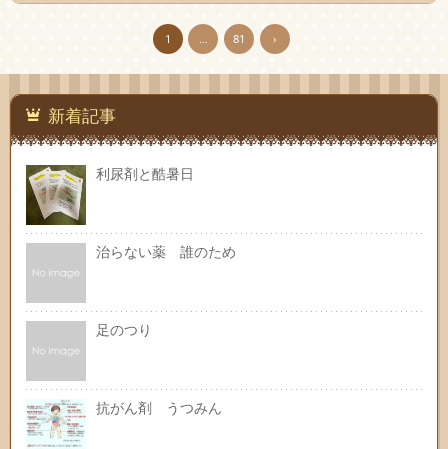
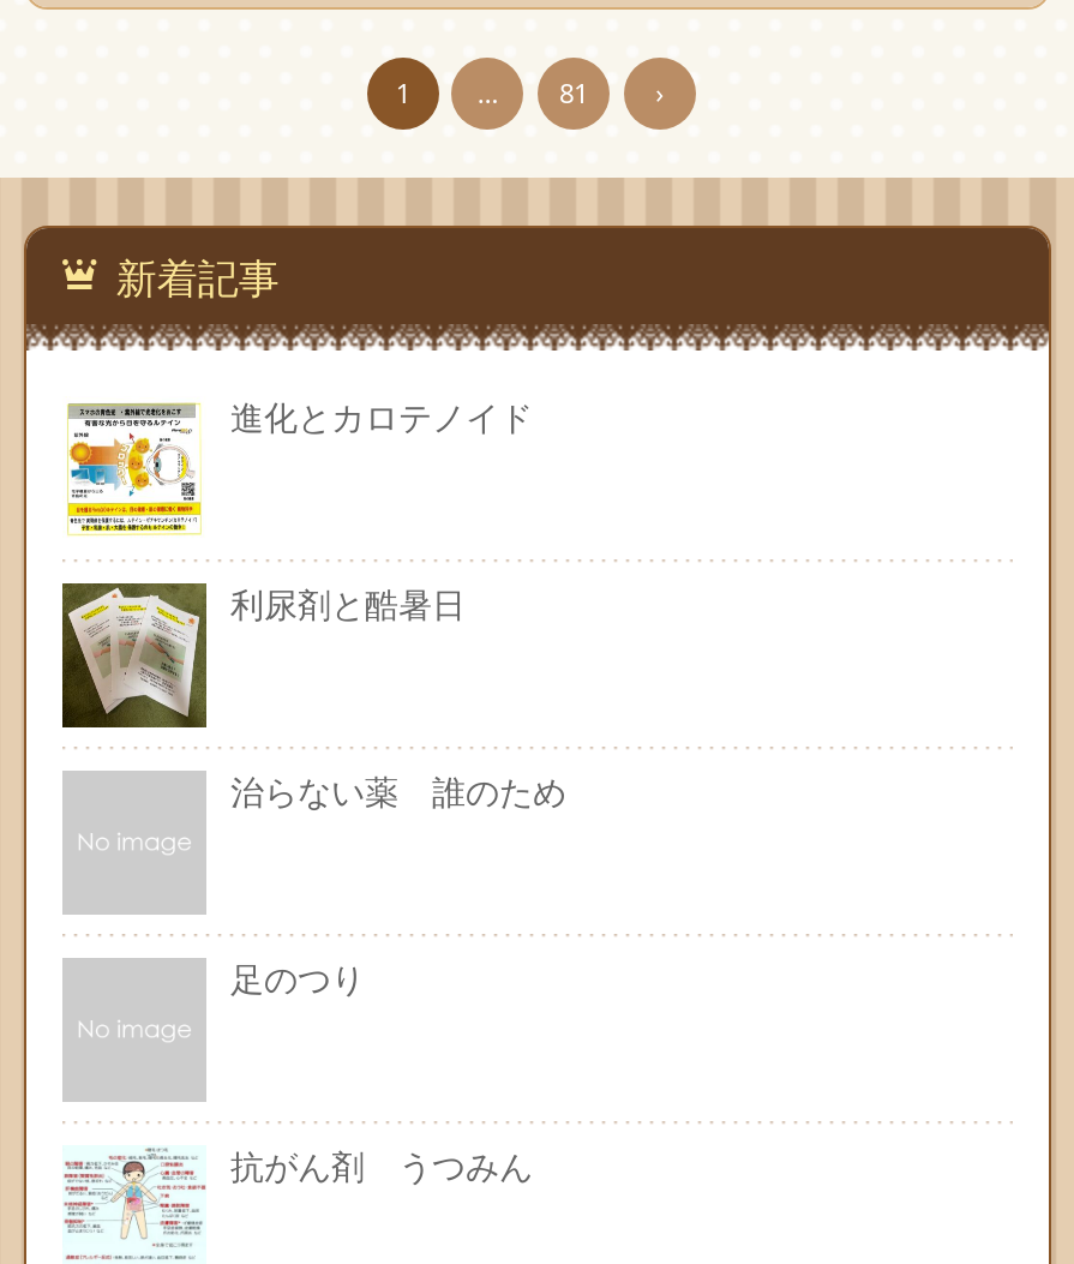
none -> [62,394,533,535] [image] | 進化とカロテノイド

